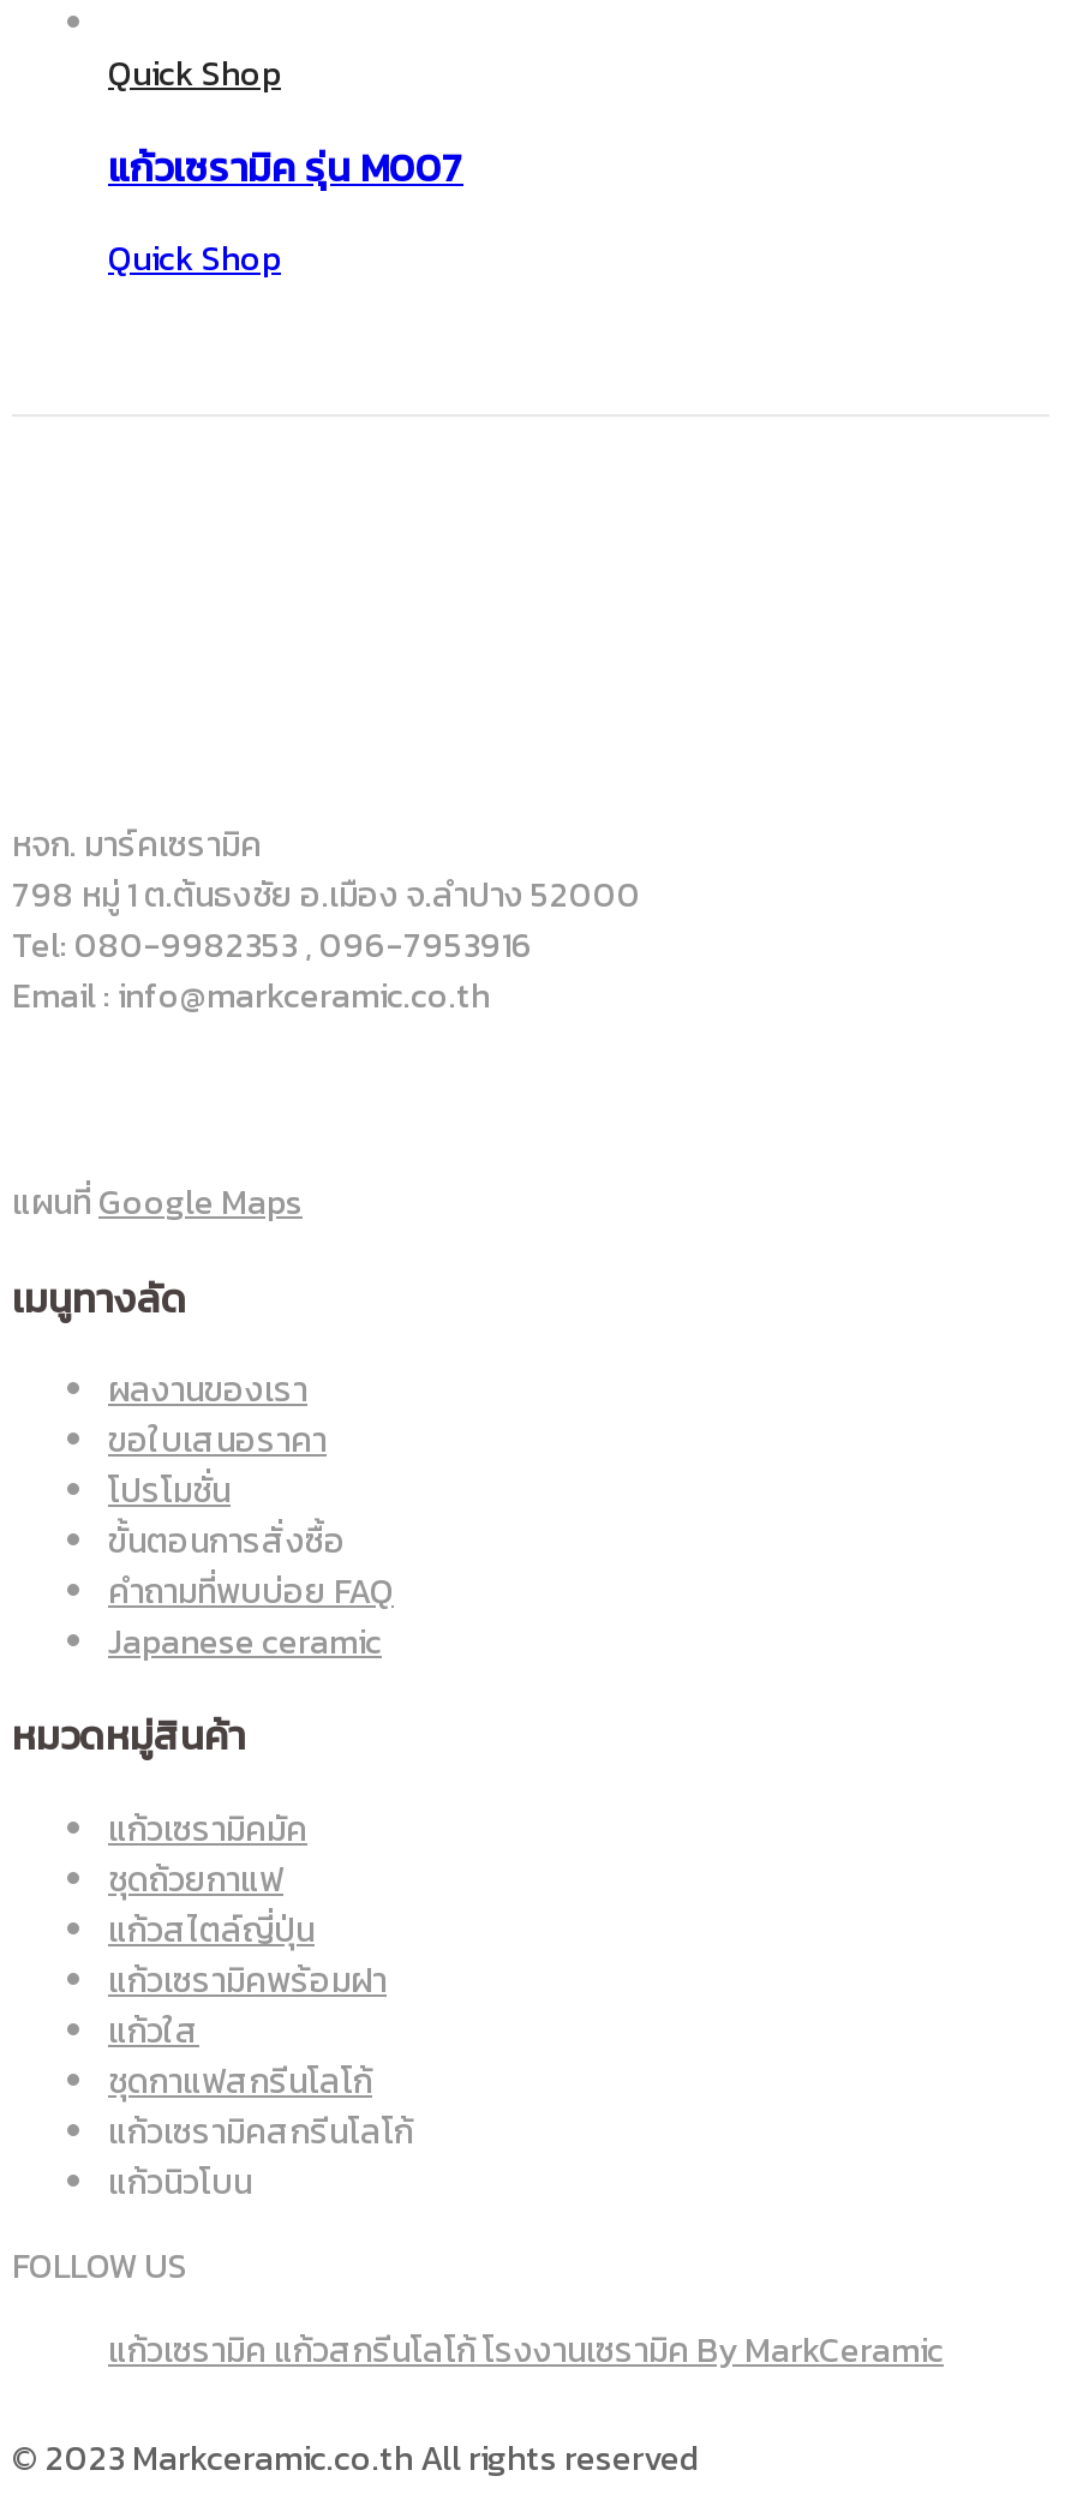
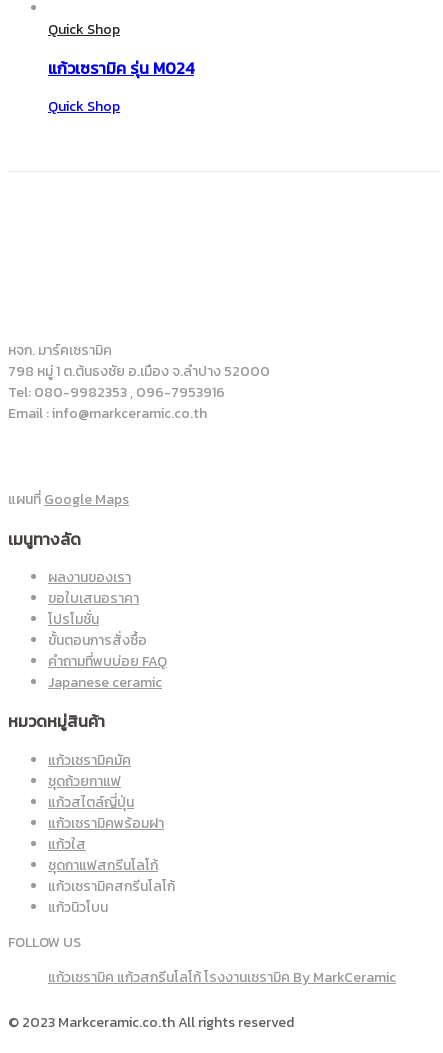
[108,138,463,196] แก้วเซรามิค รุ่น M007 -> [48,56,194,80] แก้วเซรามิค รุ่น M024

